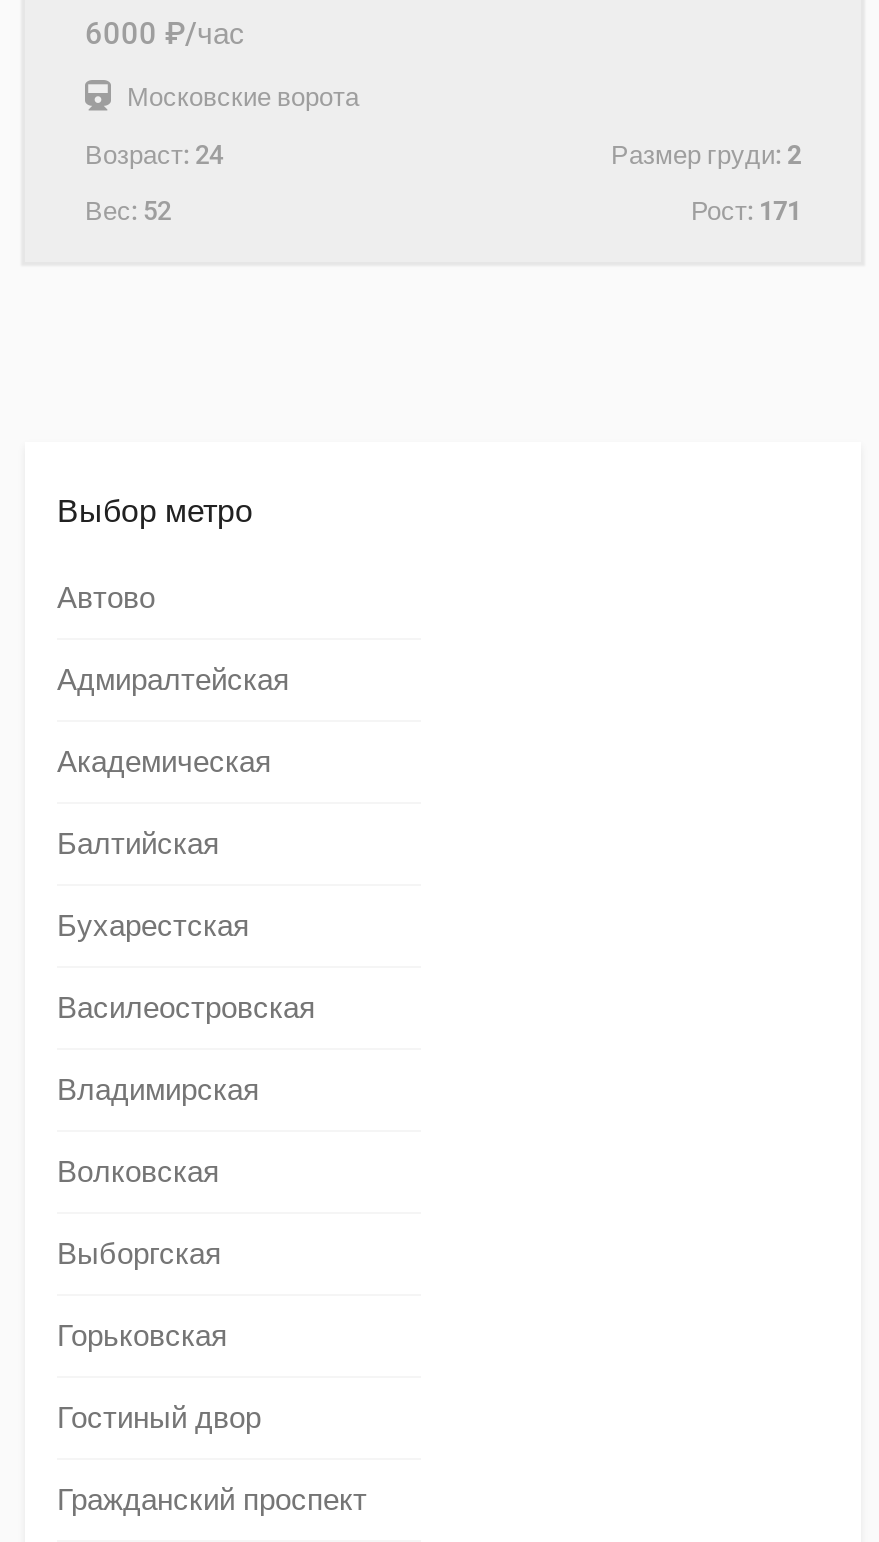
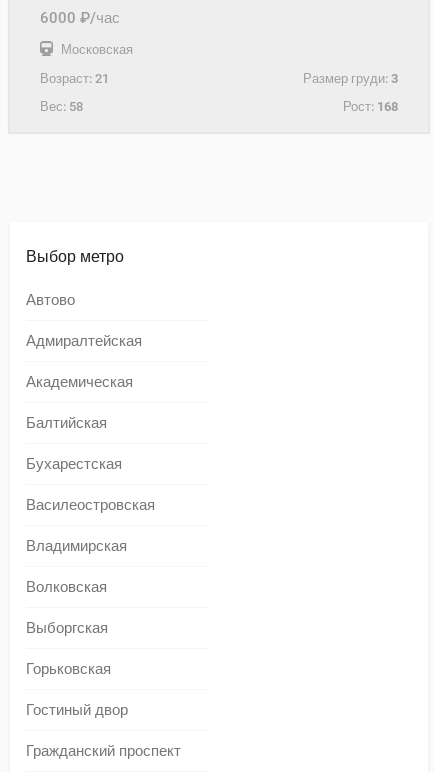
[127,81,359,111] Московские ворота -> [61,42,133,57] Московская
[85,139,801,169] Возраст: 24 | Размер груди: 2 -> [40,71,398,86] Возраст: 21 | Размер груди: 3
[85,195,801,225] Вес: 52 | Рост: 171 -> [40,99,398,114] Вес: 58 | Рост: 168

